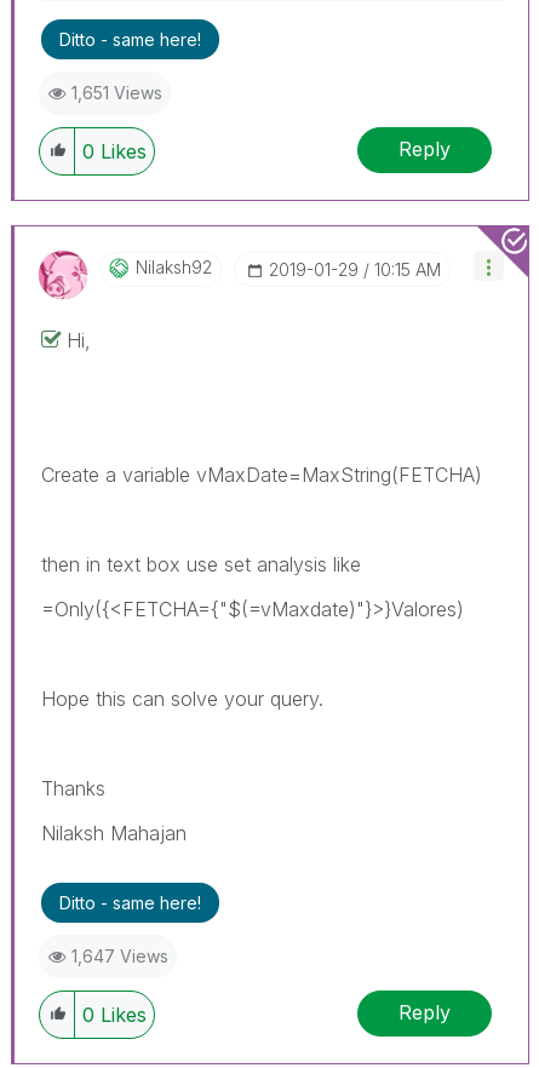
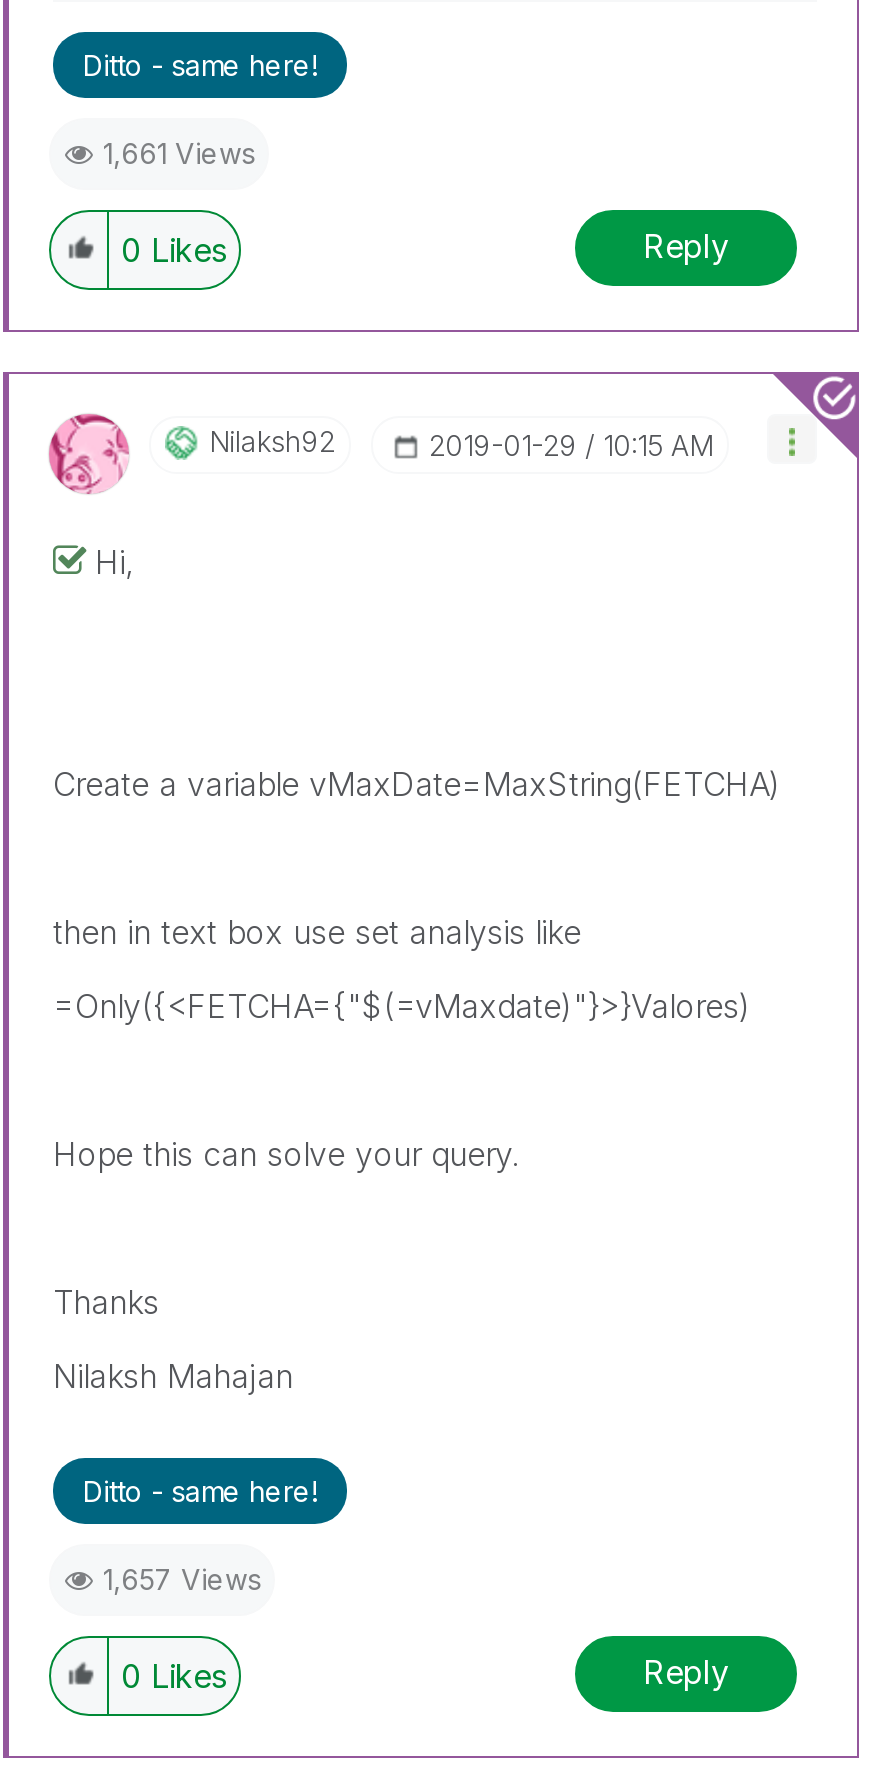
[71,82,162,102] 1,651 Views -> [103,135,255,169] 1,661 Views
[71,945,168,966] 1,647 Views -> [103,1561,261,1595] 1,657 Views

